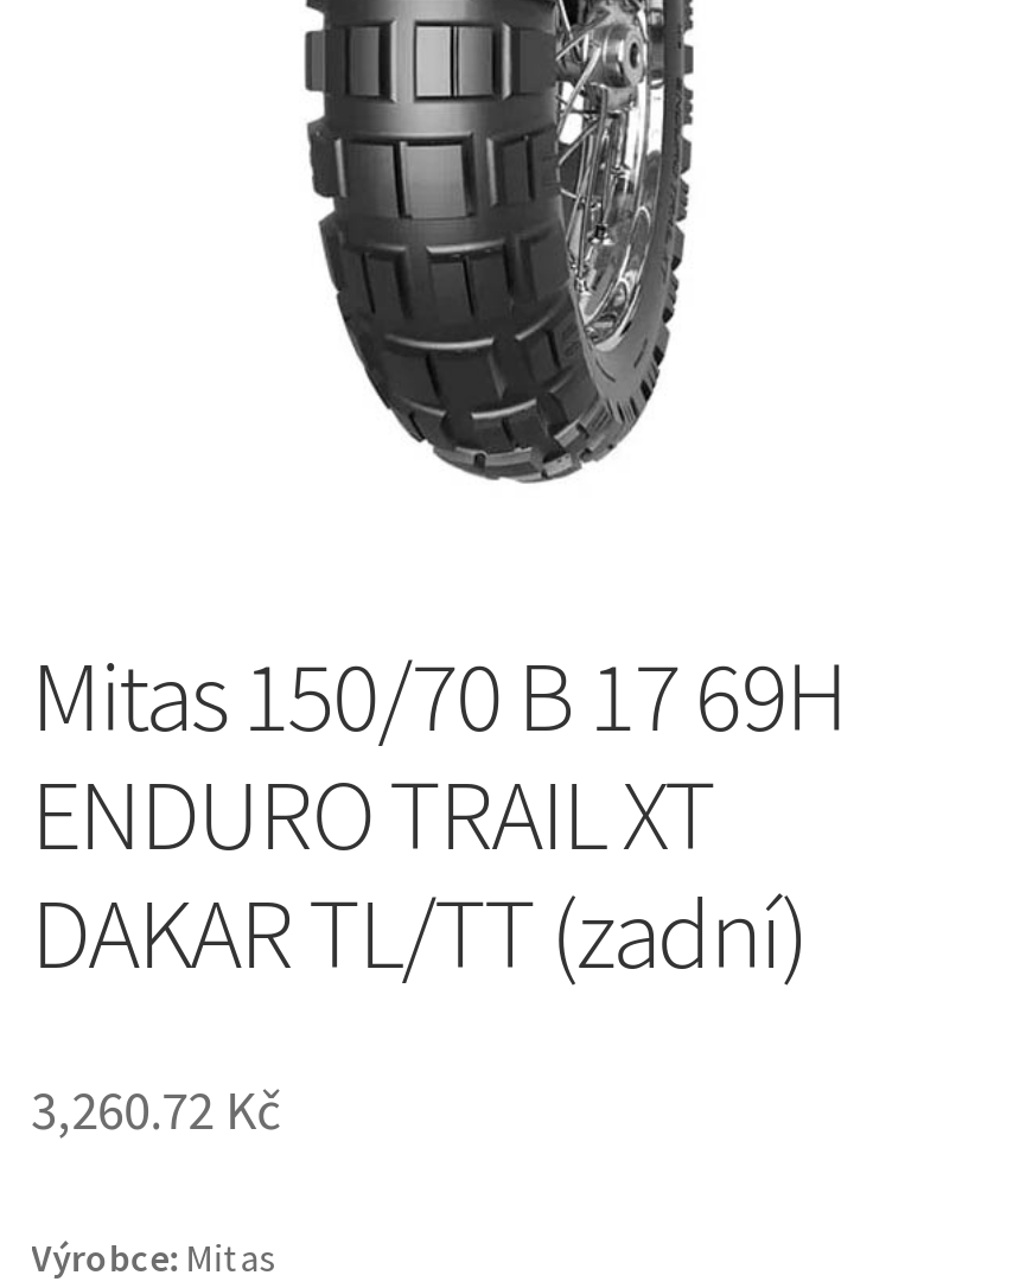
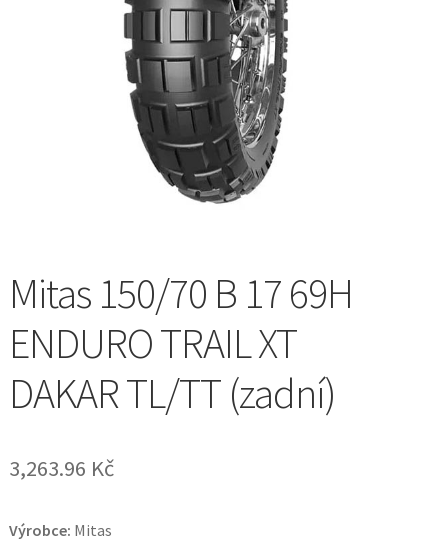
[31,1076,280,1143] 3,260.72 Kč -> [9,454,114,482] 3,263.96 Kč

